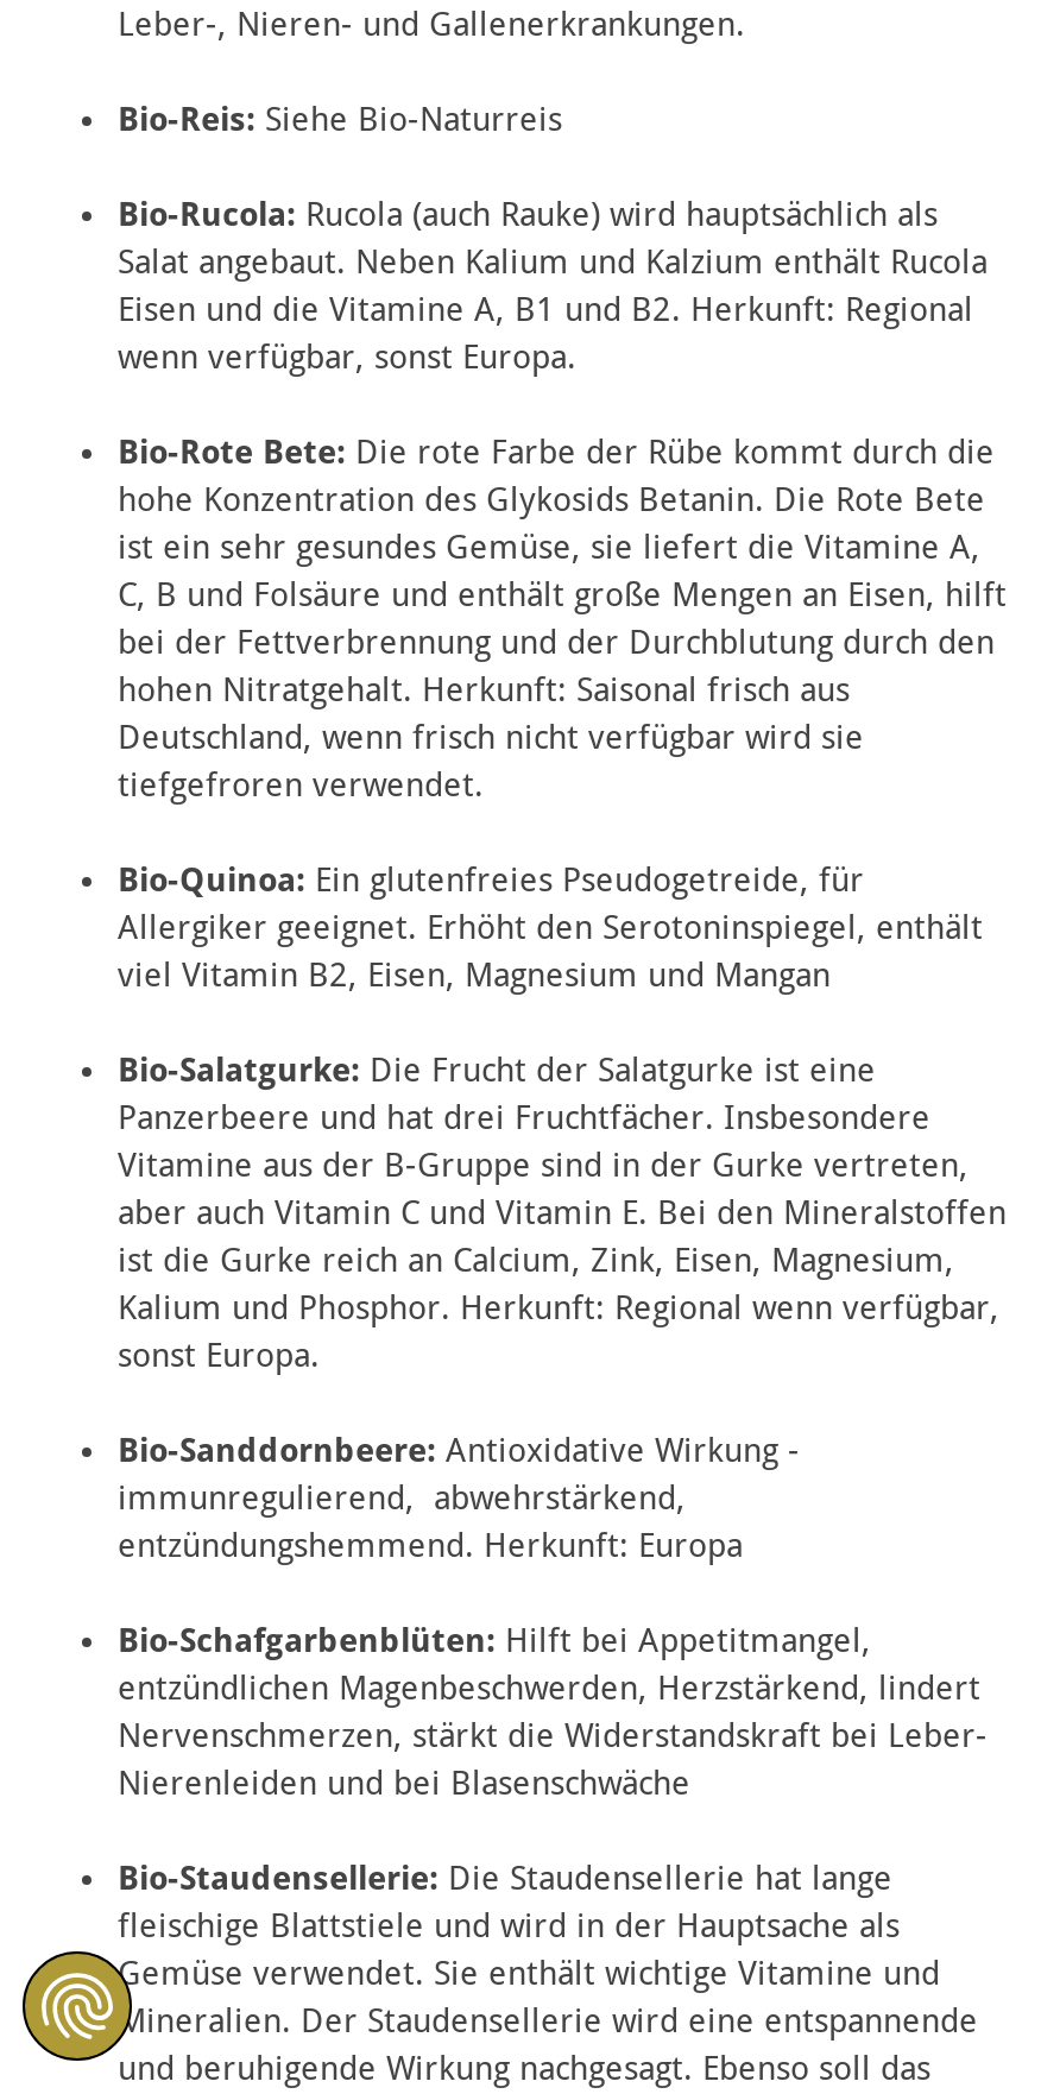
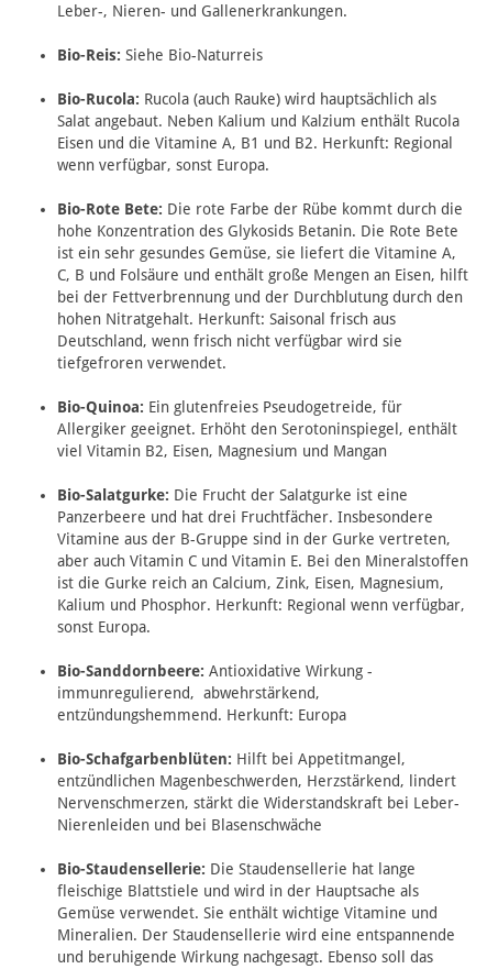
[20,1949,111,2063] [image] -> none

